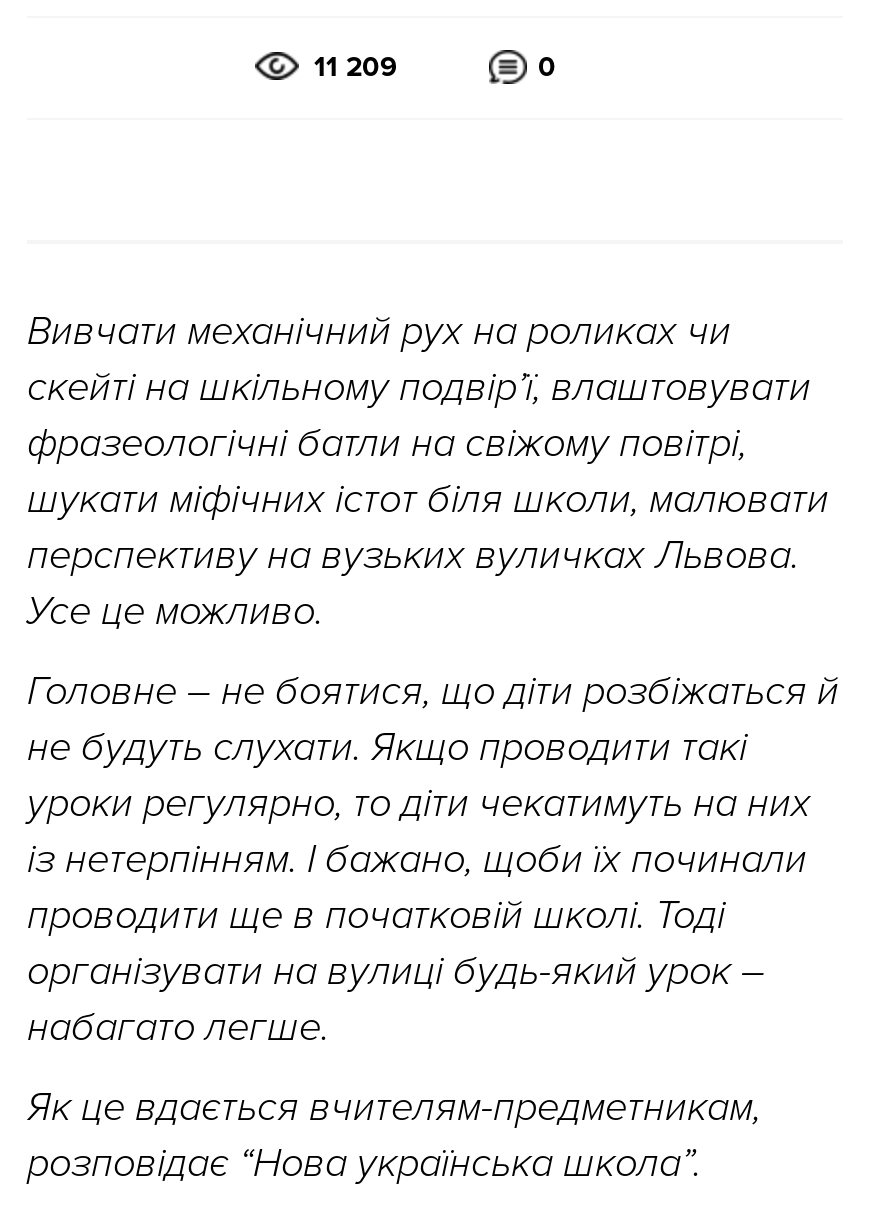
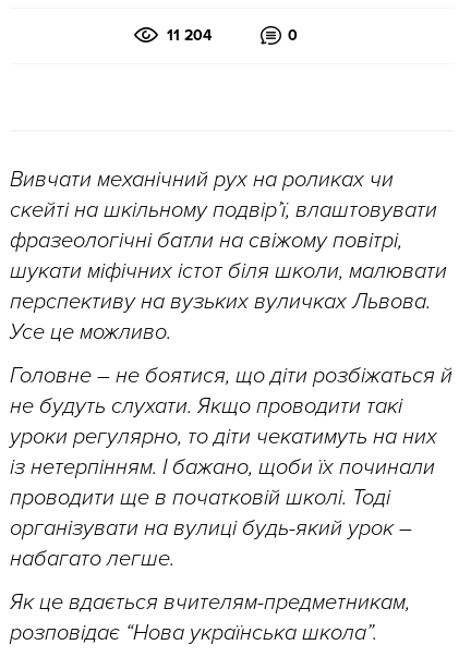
[314,50,398,84] 11 209 -> [167,26,212,45] 11 204

